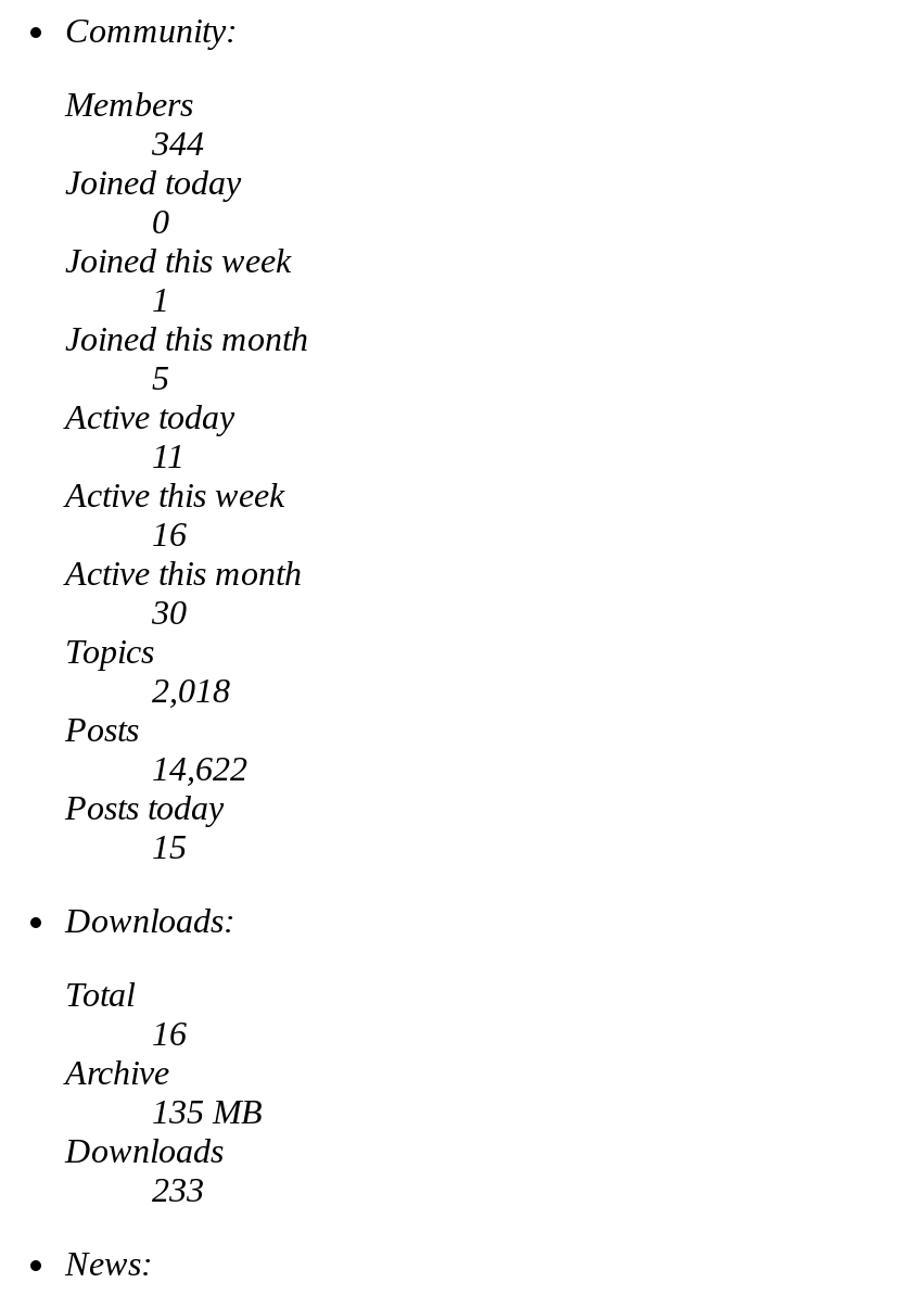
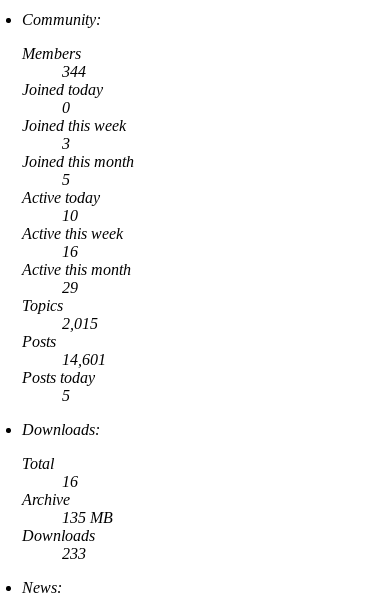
[152,282,169,319] 1 -> [62,135,70,152] 3
[152,439,184,476] 11 -> [62,207,78,224] 10
[152,595,187,632] 30 -> [62,279,78,296] 29
[152,673,230,710] 2,018 -> [62,315,98,332] 2,015
[152,751,247,788] 14,622 -> [62,351,106,368] 14,601
[152,830,187,866] 15 -> [62,387,70,404] 5

